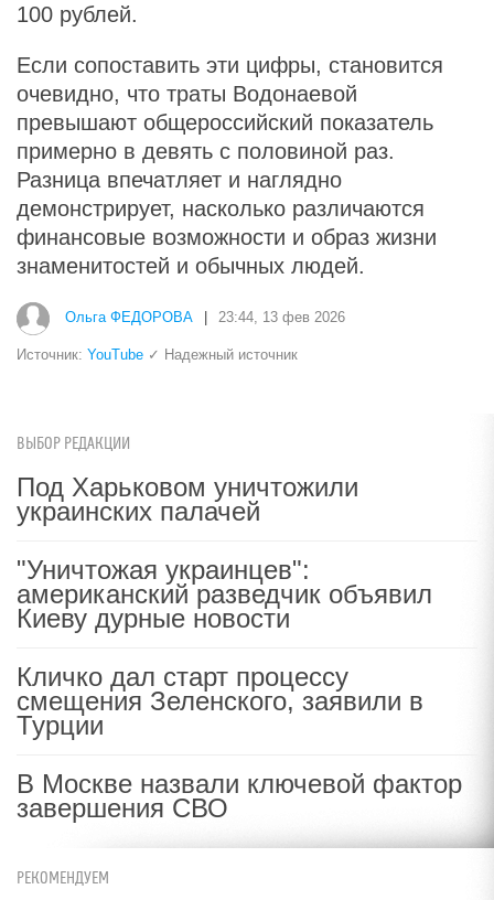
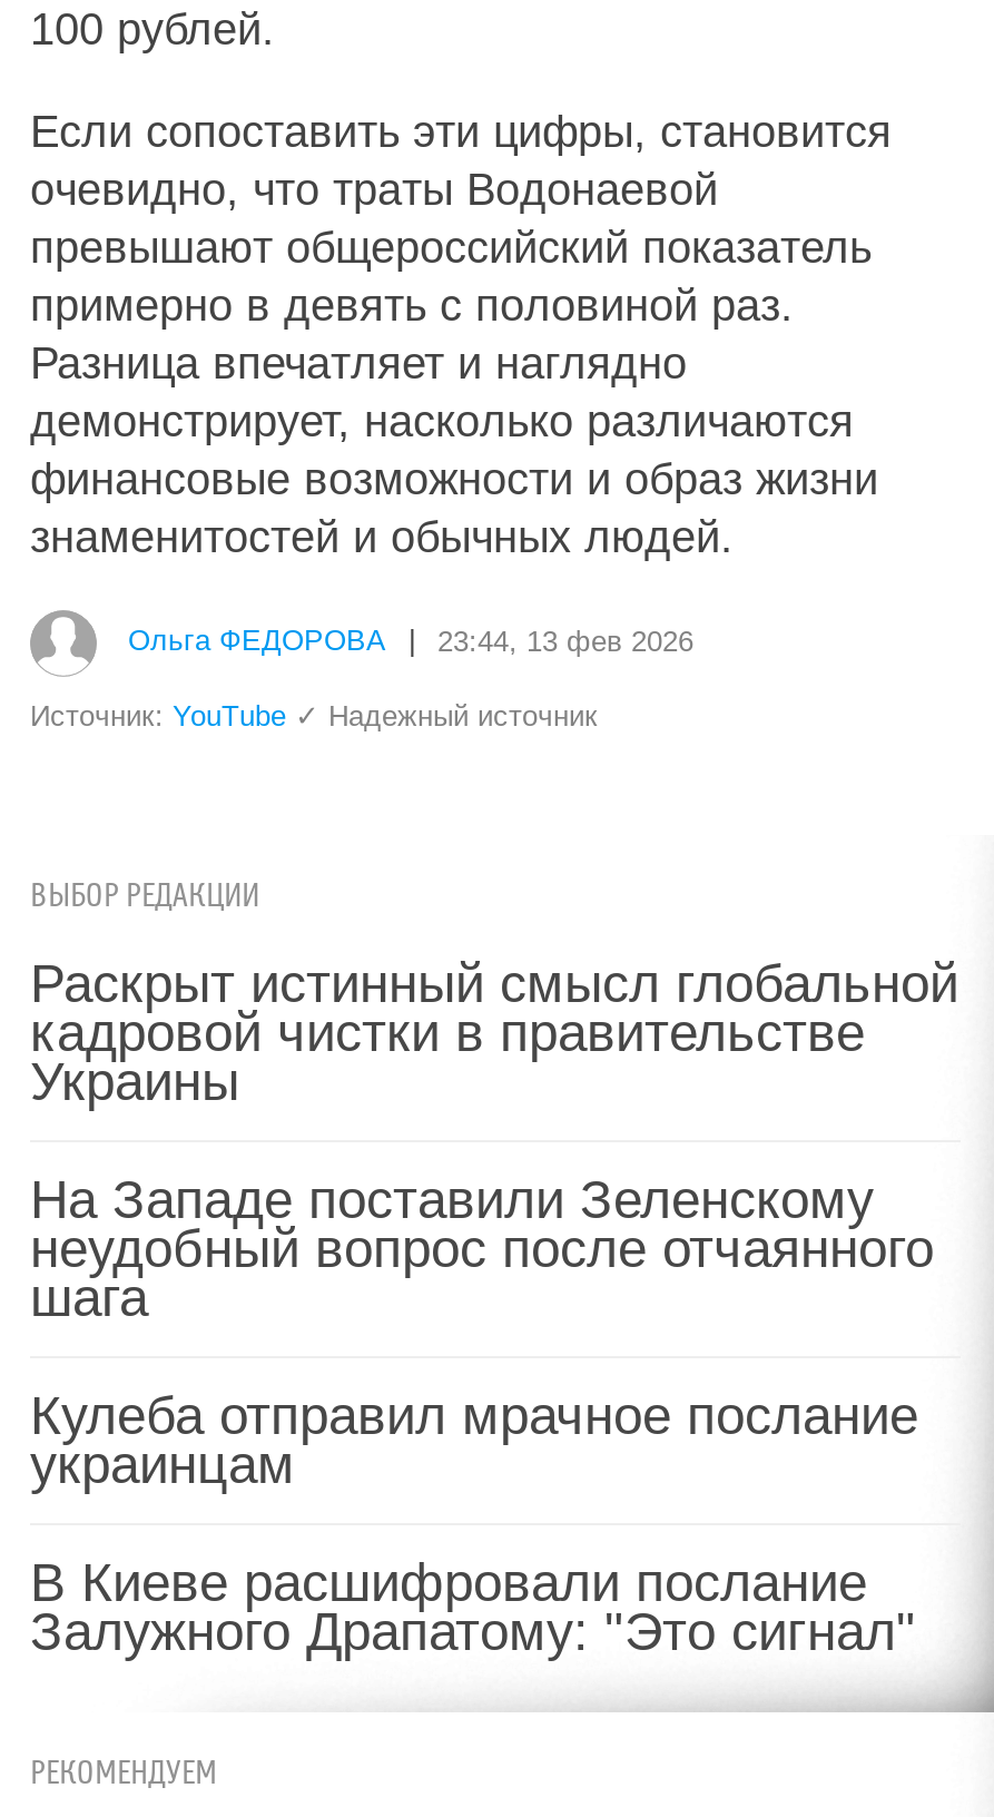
[17,472,358,526] Под Харьковом уничтожили | украинских палачей -> [30,953,958,1111] Раскрыт истинный смысл глобальной | кадровой чистки в правительстве | Украины
[17,555,432,633] "Уничтожая украинцев": | американский разведчик объявил | Киеву дурные новости -> [30,1169,934,1327] На Западе поставили Зеленскому | неудобный вопрос после отчаянного | шага
[17,662,423,740] Кличко дал старт процессу | смещения Зеленского, заявили в | Турции -> [30,1385,918,1494] Кулеба отправил мрачное послание | украинцам
[17,769,462,823] В Москве назвали ключевой фактор | завершения СВО -> [30,1552,916,1661] В Киеве расшифровали послание | Залужного Драпатому: "Это сигнал"

